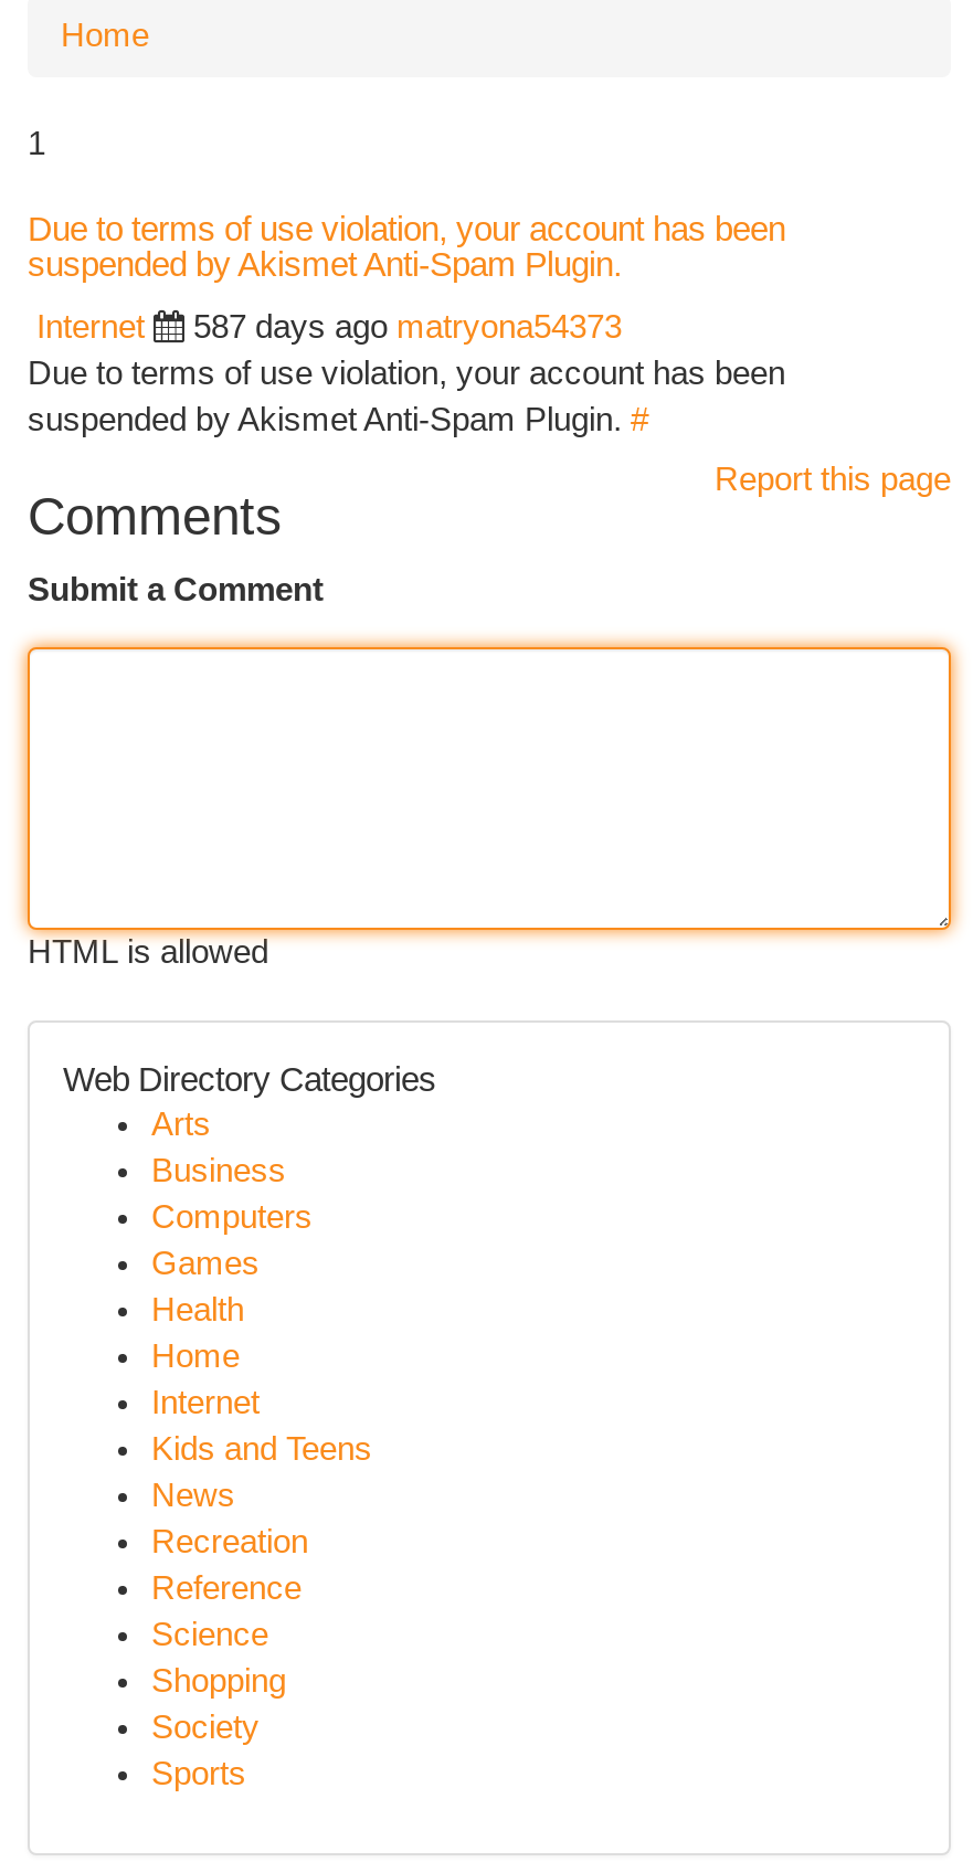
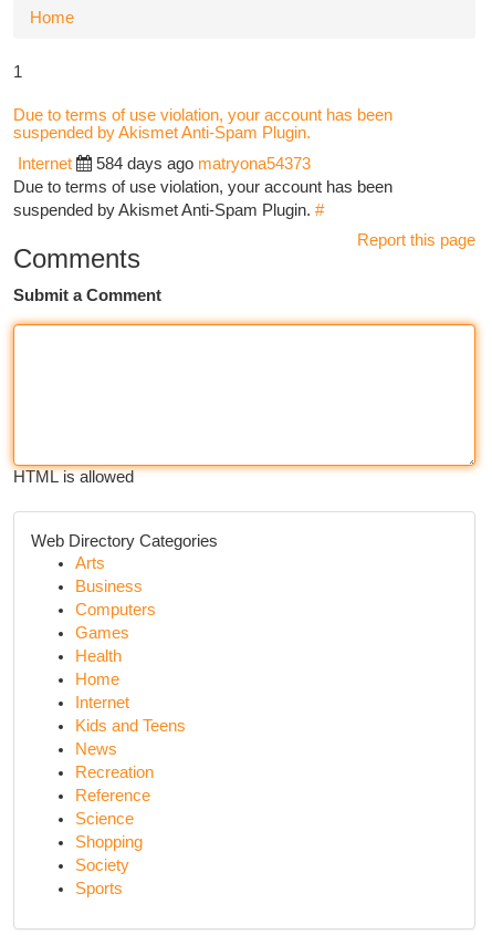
[193,309,622,345] 587 days ago matryona54373 -> [96,155,311,173] 584 days ago matryona54373

